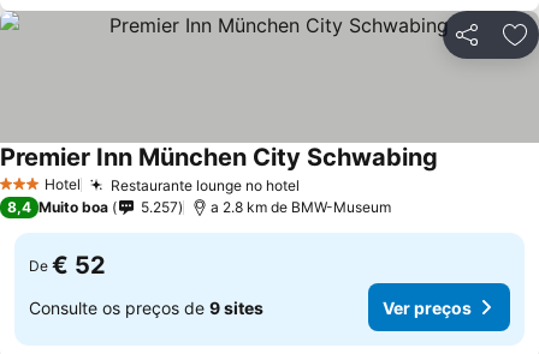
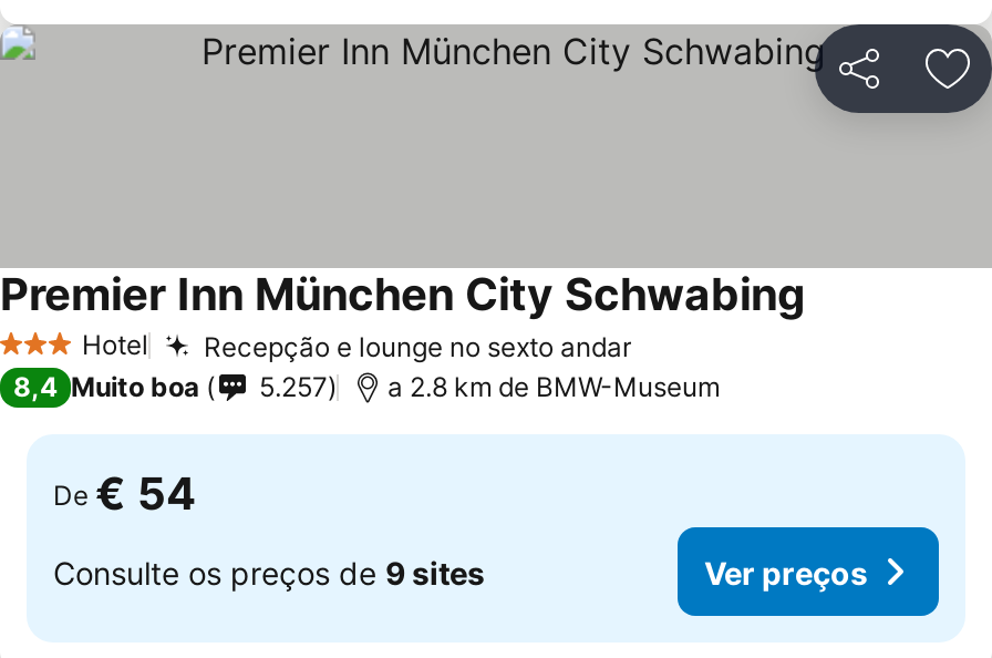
[111,176,300,194] Restaurante lounge no hotel -> [204,329,631,362] Recepção e lounge no sexto andar
[29,251,106,280] De € 52 -> [53,467,197,521] De € 54

